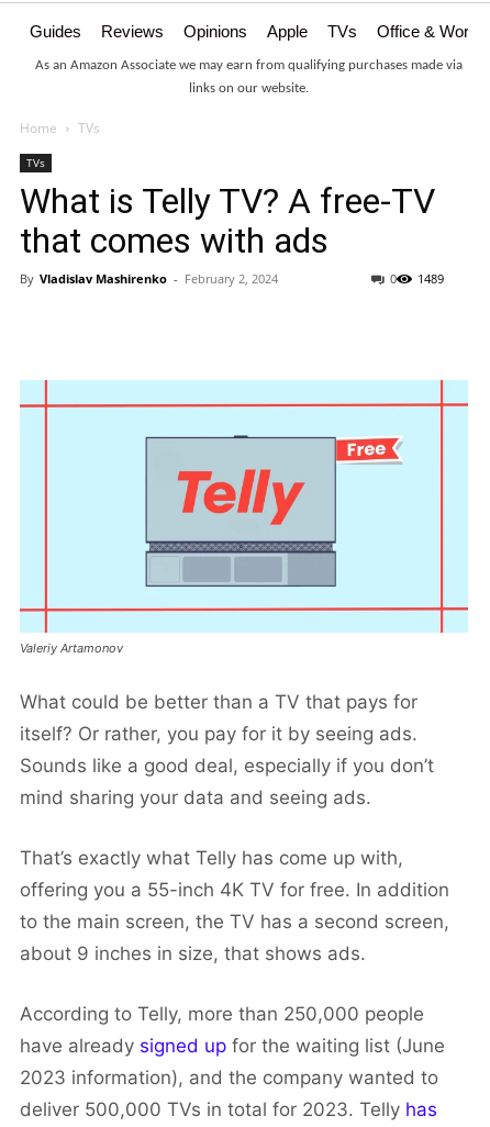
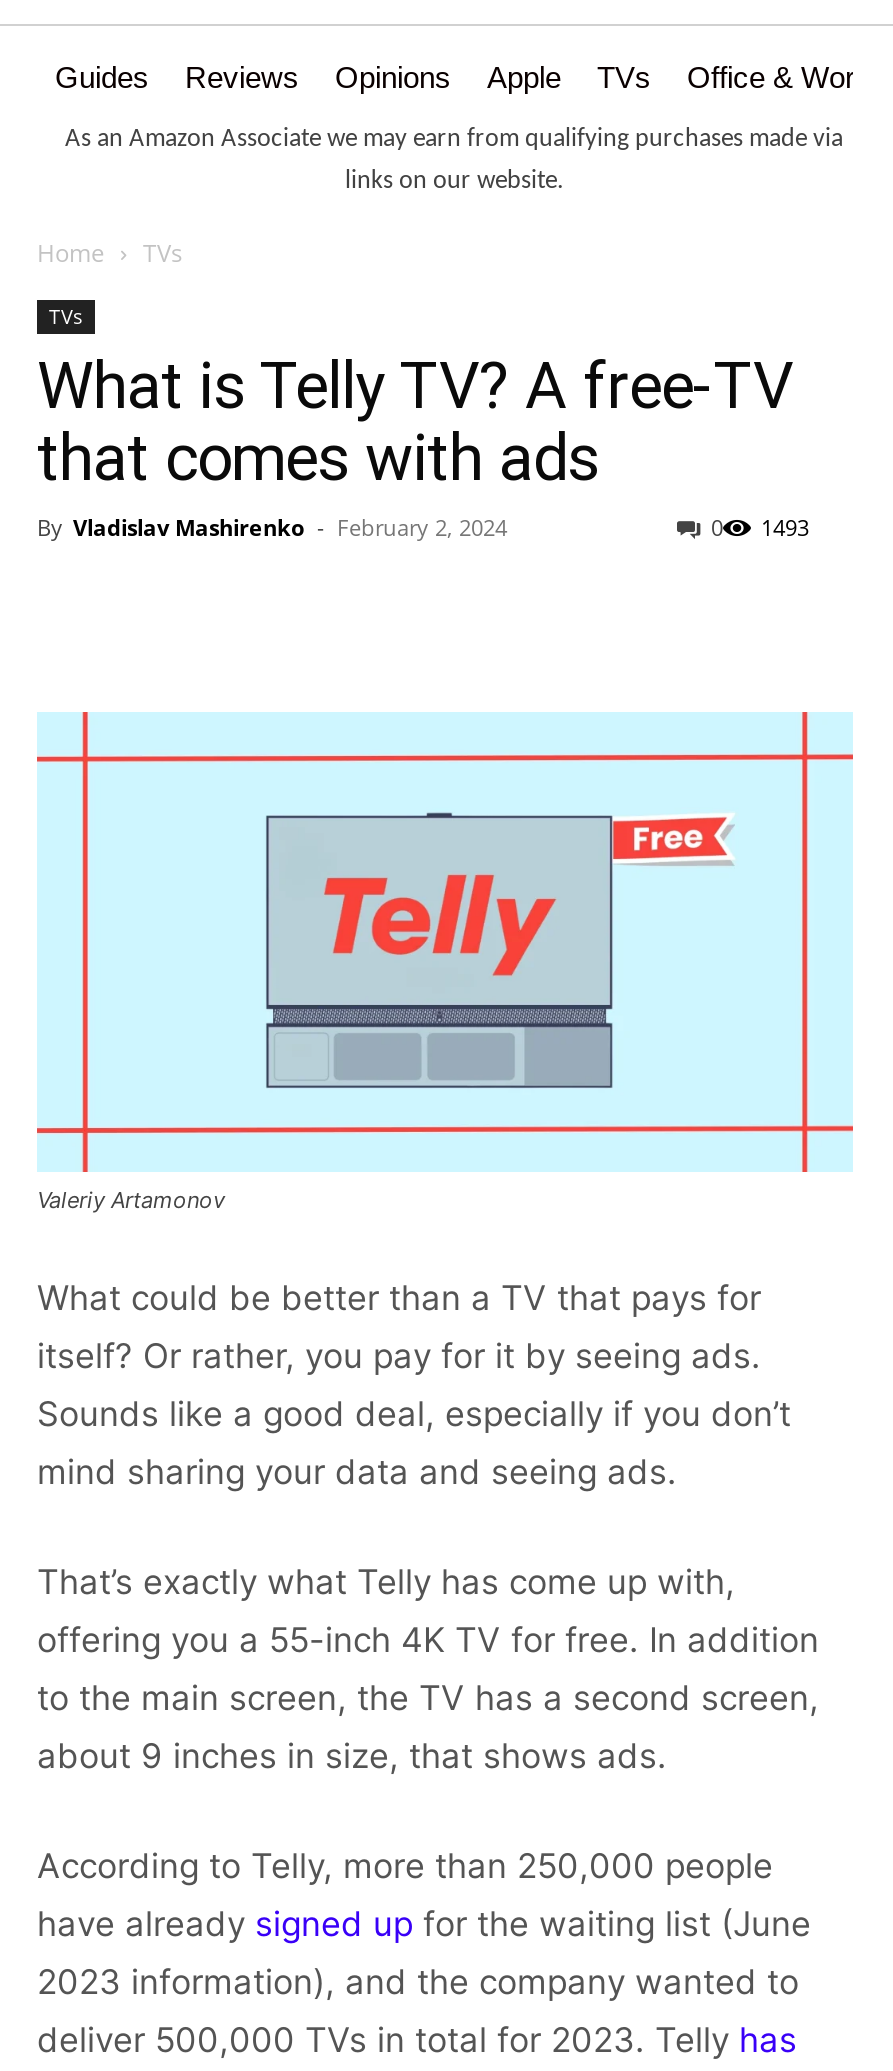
[390,271,444,287] 0 1489 -> [711,513,809,543] 0 1493

